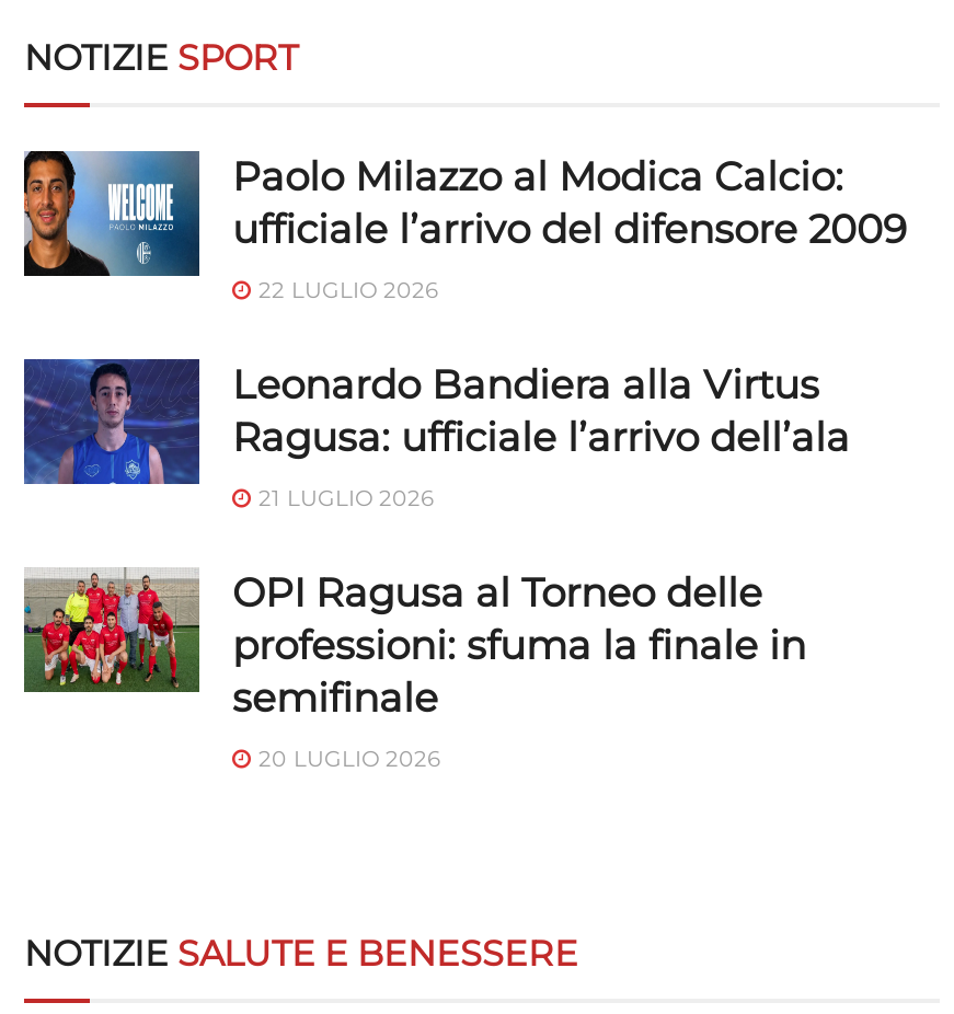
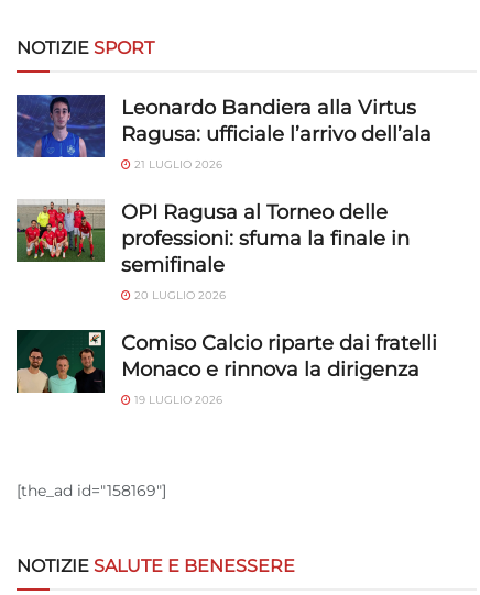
[22,149,907,304] [image] | Paolo Milazzo al Modica Calcio: | ufficiale l’arrivo del difensore 2009 | 22 LUGLIO 2026 -> none
moved [22,357,850,773] -> [15,93,432,302]: [image] | Leonardo Bandiera alla Virtus | Ragusa: ufficiale l’arrivo dell’ala | 21 LUGLIO 2026 | OPI Ragusa al Torneo delle | professioni: sfuma la finale in | semifinale | 20 LUGLIO 2026
none -> [15,329,437,407] [image] | Comiso Calcio riparte dai fratelli | Monaco e rinnova la dirigenza | 19 LUGLIO 2026
none -> [17,480,166,500] [the_ad id="158169"]

